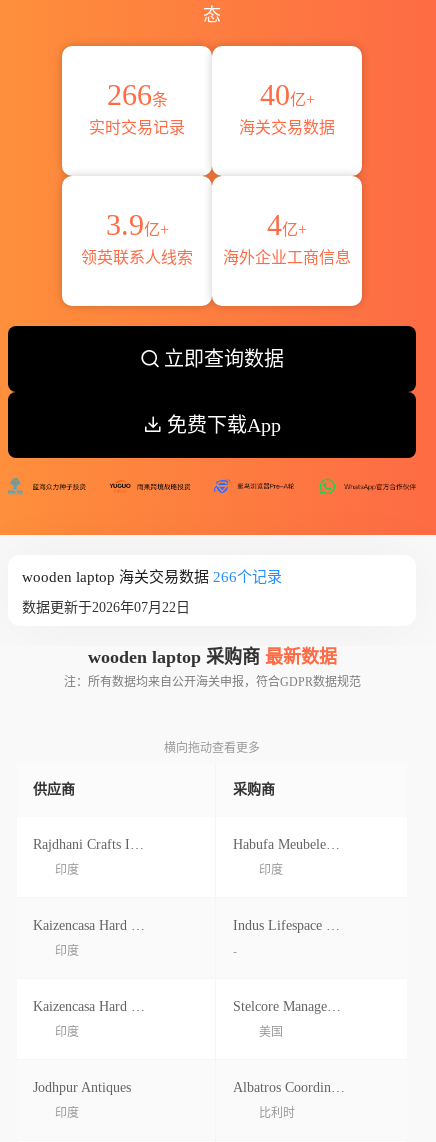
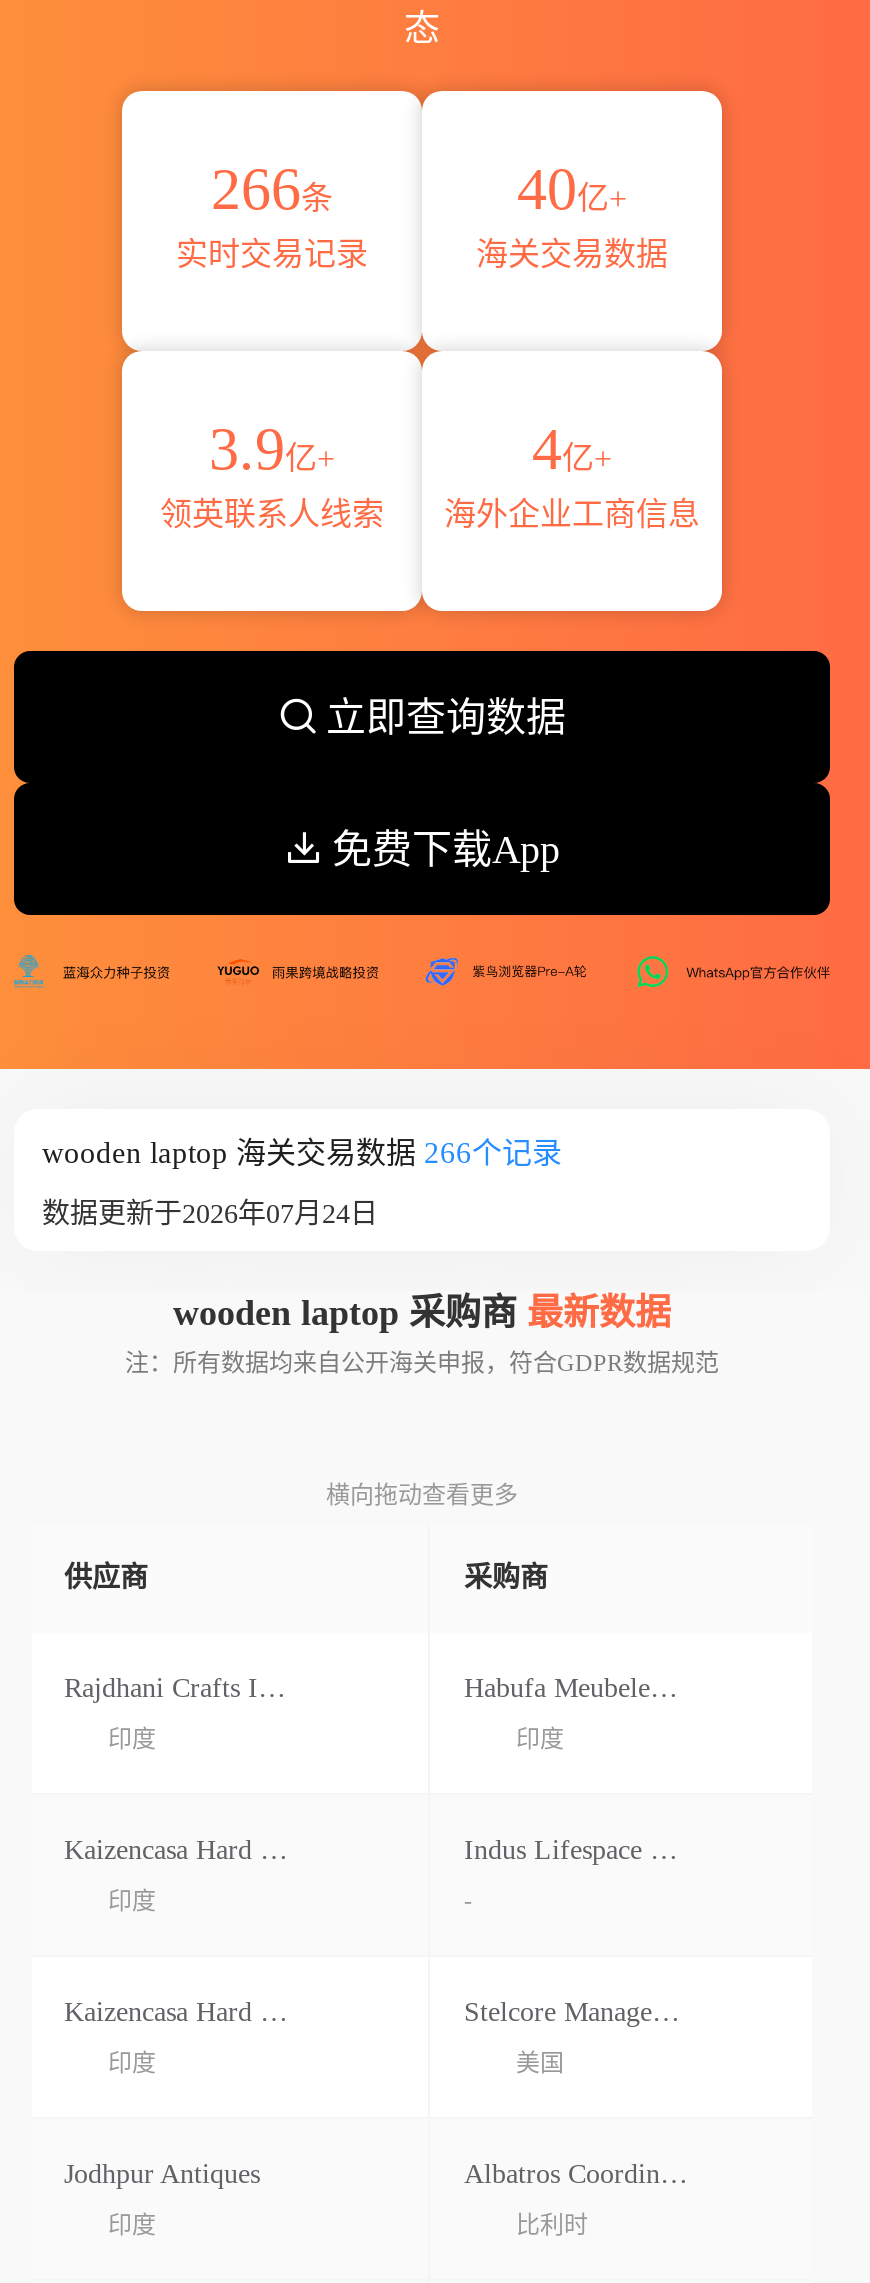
[22,600,190,615] 数据更新于2026年07月22日 -> [42,1199,378,1229] 数据更新于2026年07月24日

